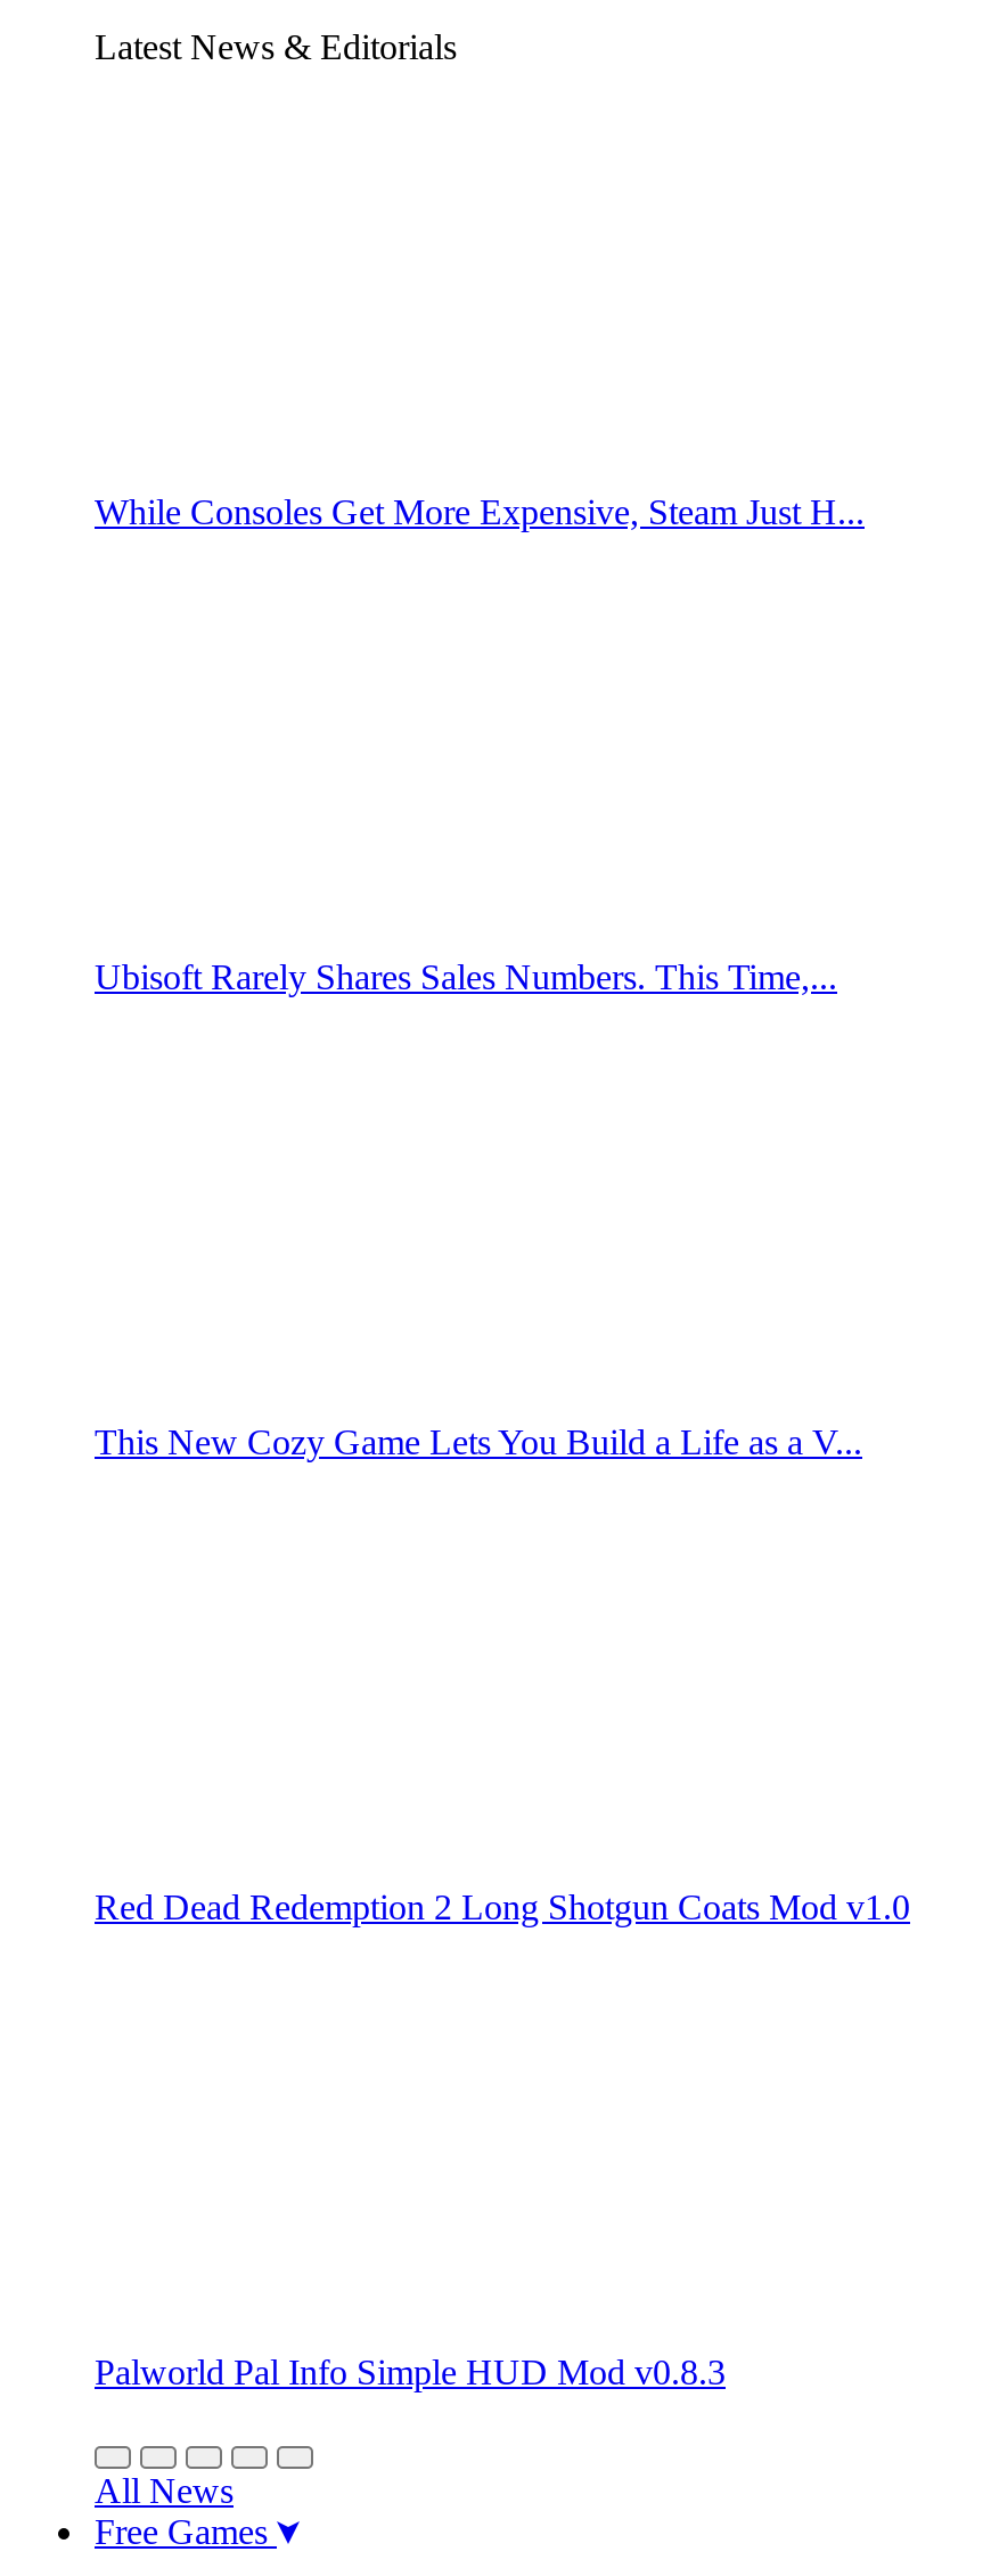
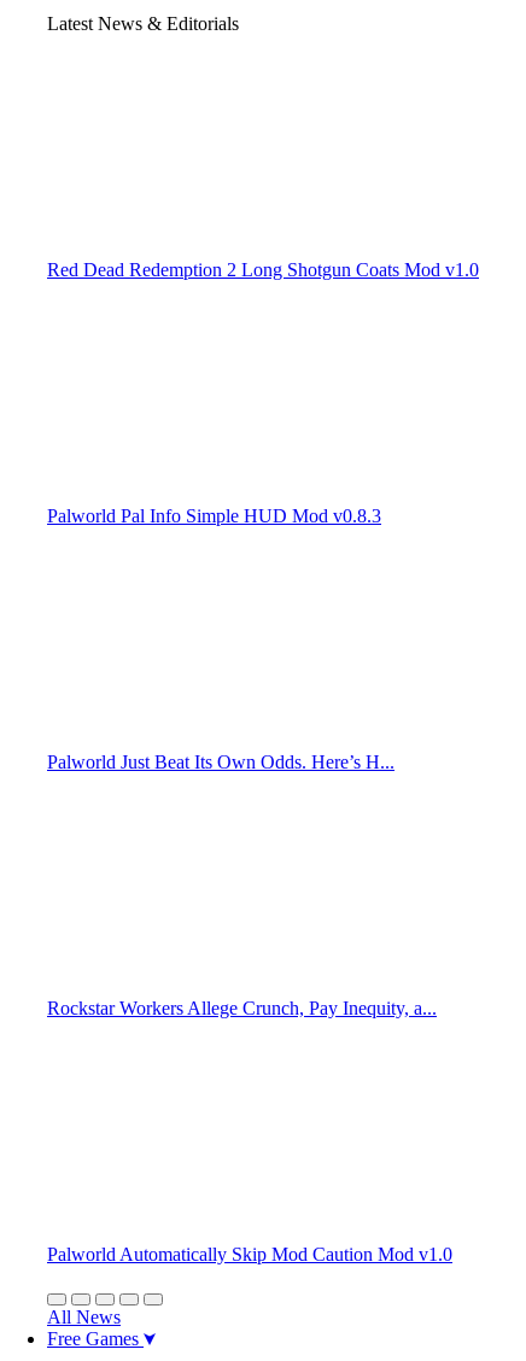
[95,492,865,531] While Consoles Get More Expensive, Steam Just H... -> none
[95,957,837,996] Ubisoft Rarely Shares Sales Numbers. This Time,... -> none
[95,1422,862,1461] This New Cozy Game Lets You Build a Life as a V... -> none
moved [95,1888,910,2391] -> [47,259,479,526]: Red Dead Redemption 2 Long Shotgun Coats Mod v1.0 | Palworld Pal Info Simple HUD Mod v0.8.3
none -> [47,752,394,772] Palworld Just Beat Its Own Odds. Here’s H...
none -> [47,998,437,1018] Rockstar Workers Allege Crunch, Pay Inequity, a...
none -> [47,1244,452,1264] Palworld Automatically Skip Mod Caution Mod v1.0

